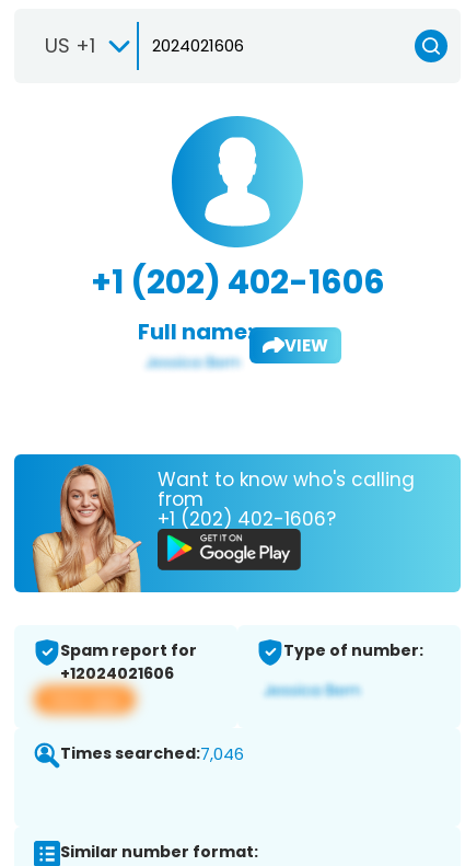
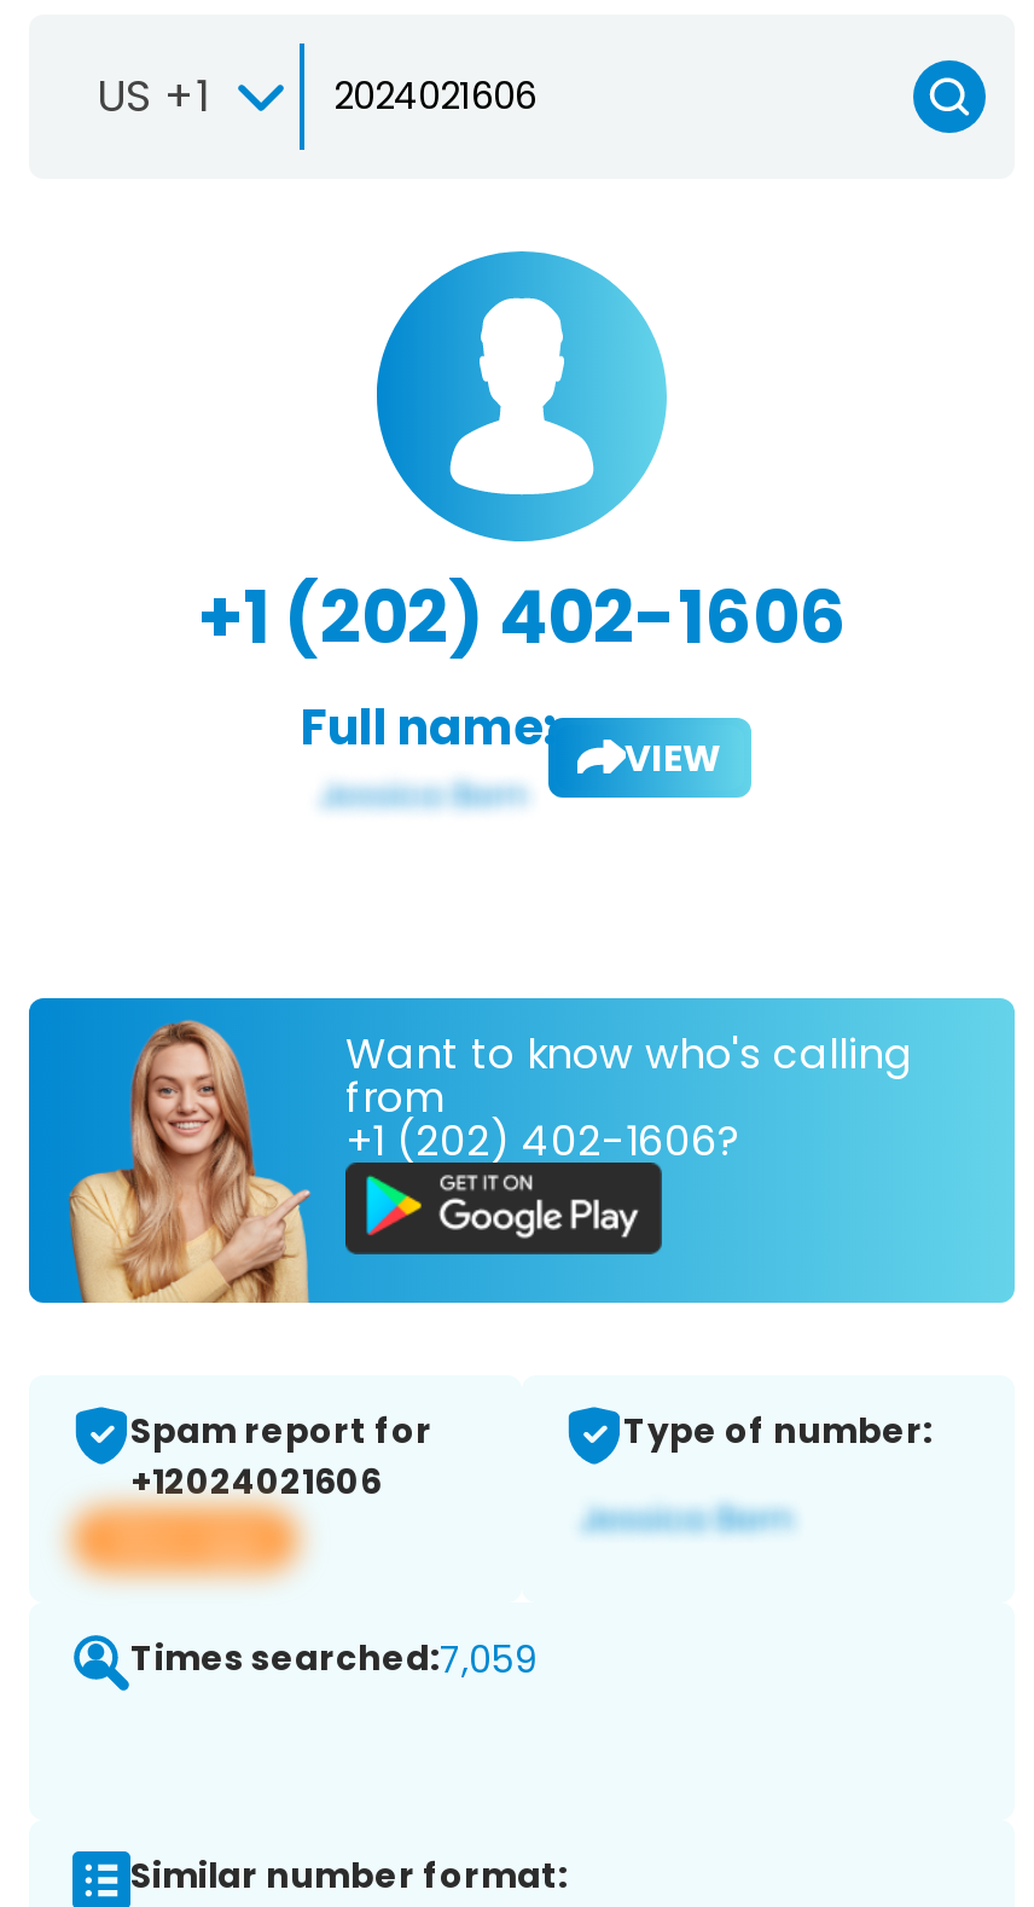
[60,742,244,765] Times searched:7,046 -> [130,1634,536,1685] Times searched:7,059

